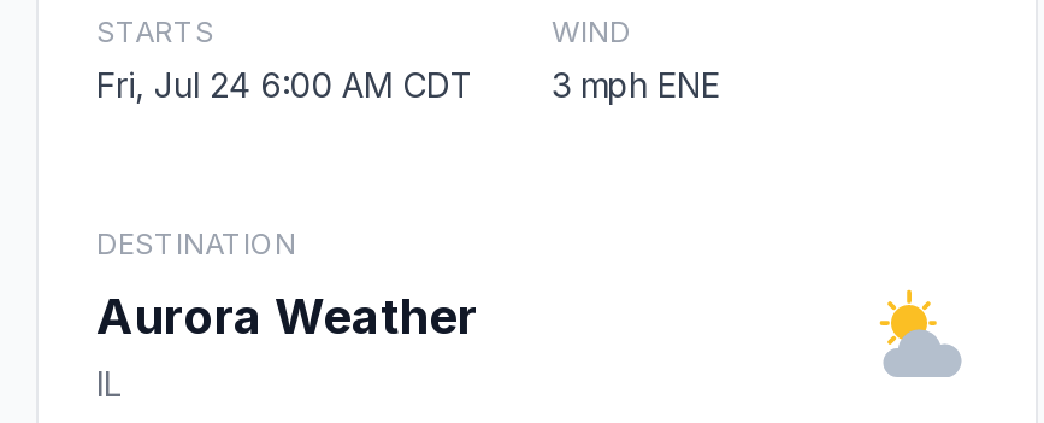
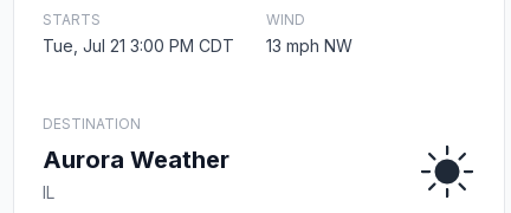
[96,64,474,105] Fri, Jul 24 6:00 AM CDT -> [43,36,234,56] Tue, Jul 21 3:00 PM CDT
[552,64,720,105] 3 mph ENE -> [266,36,352,56] 13 mph NW
[869,288,971,392] [image] -> [420,144,474,199] [image]

